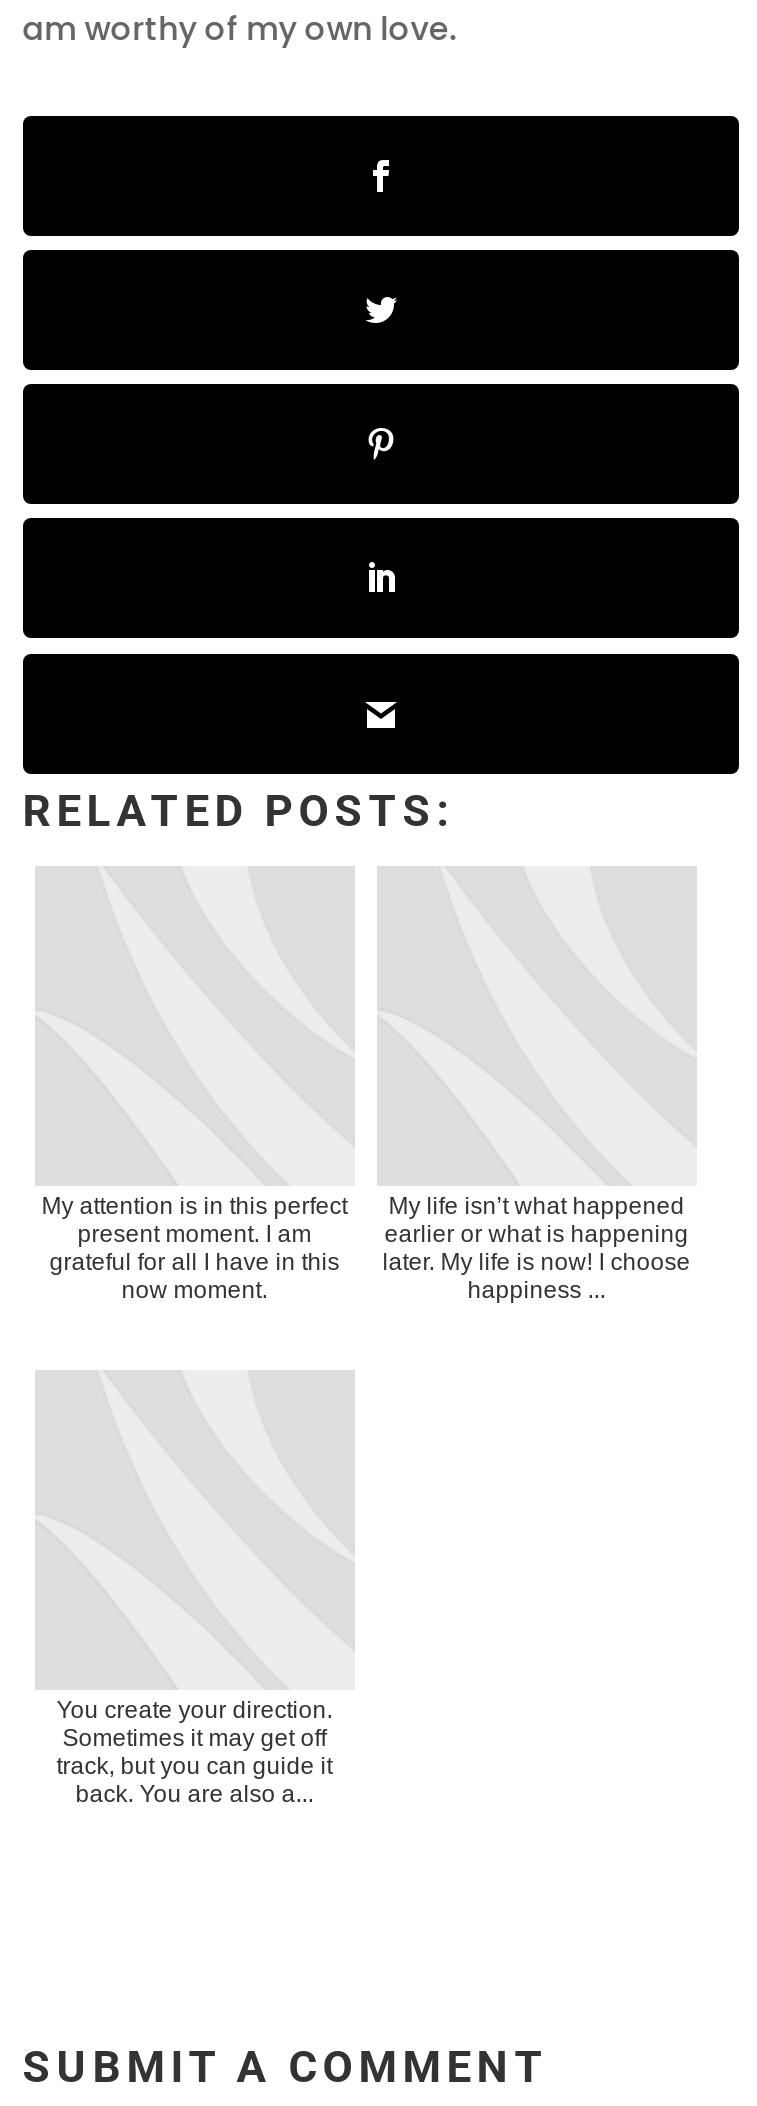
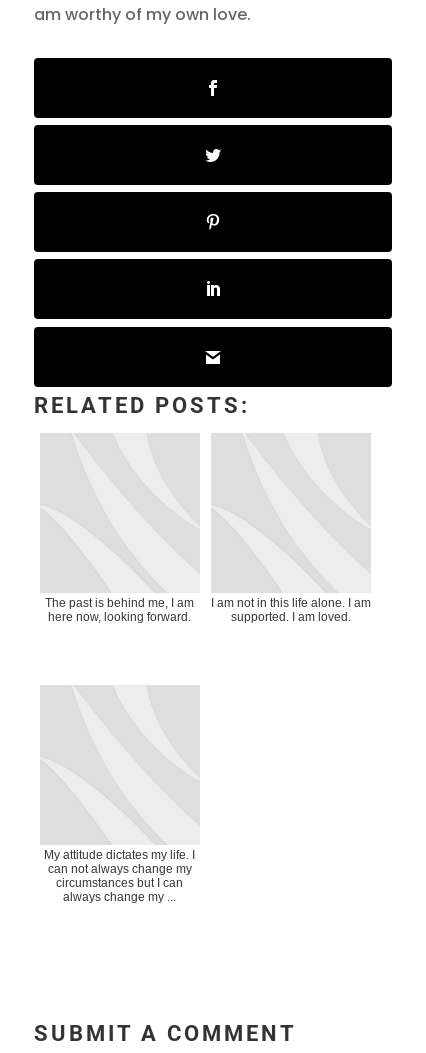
[42,1191,348,1303] My attention is in this perfect | present moment. I am | grateful for all I have in this | now moment. -> [45,596,194,624] The past is behind me, I am | here now, looking forward.
[383,1191,691,1303] My life isn’t what happened | earlier or what is happening | later. My life is now! I choose | happiness ... -> [211,596,371,624] I am not in this life alone. I am | supported. I am loved.
[57,1695,333,1807] You create your direction. | Sometimes it may get off | track, but you can guide it | back. You are also a... -> [44,848,195,904] My attitude dictates my life. I | can not always change my | circumstances but I can | always change my ...

